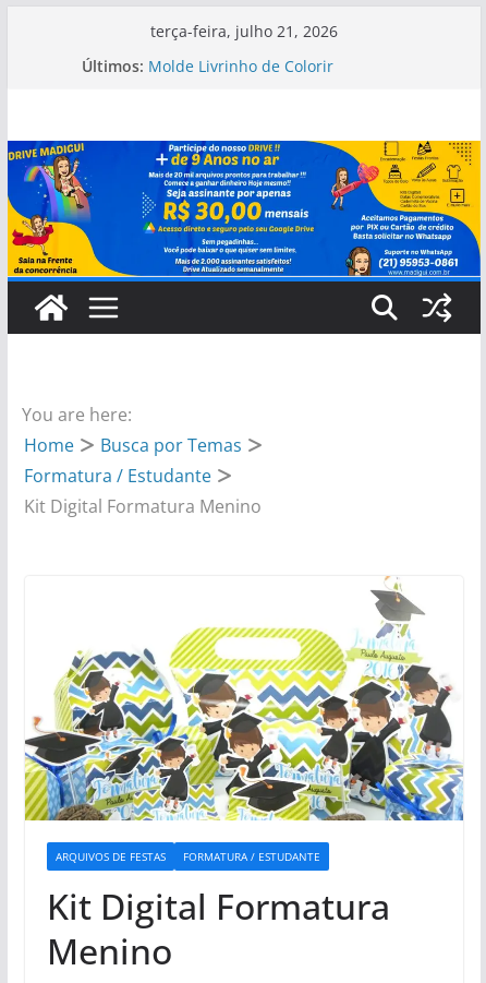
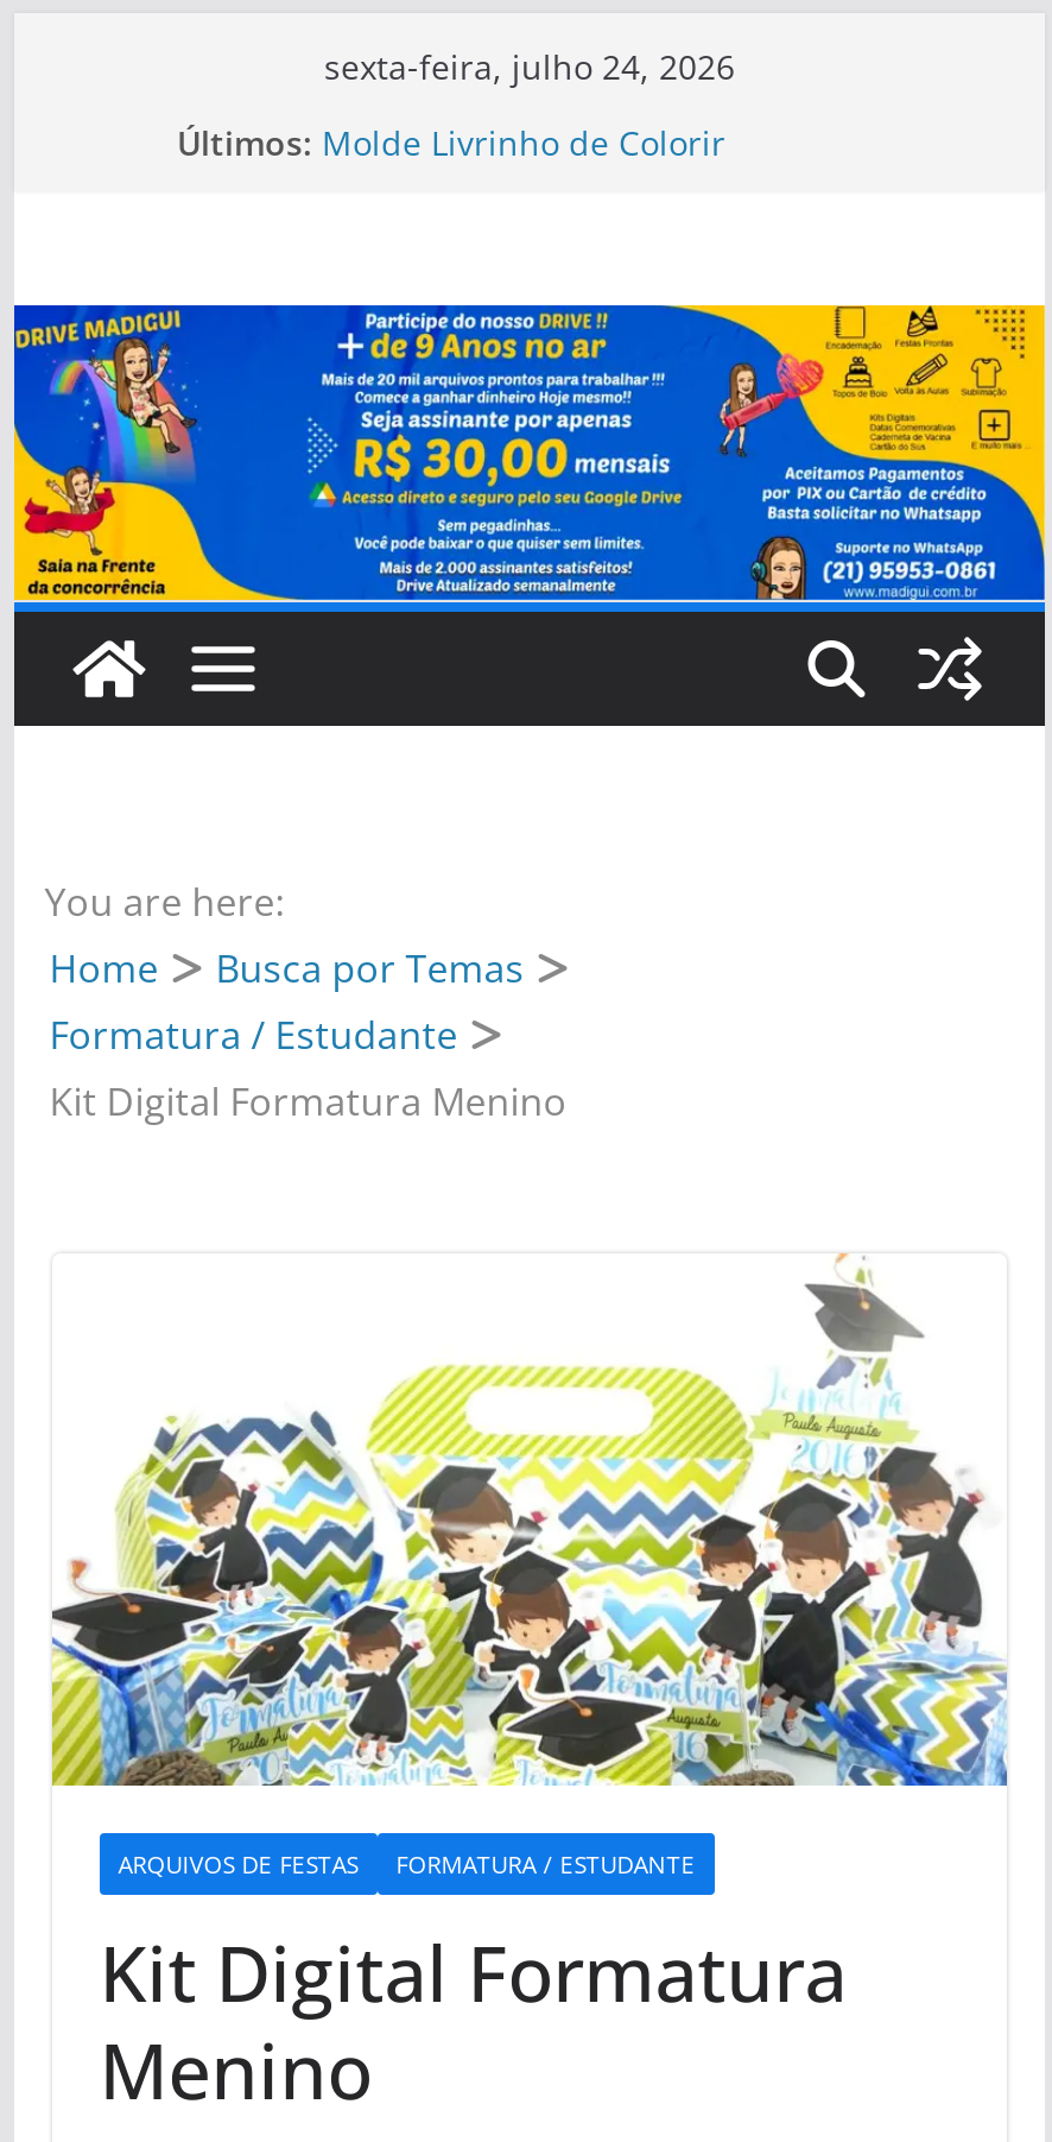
[150,21,338,41] terça-feira, julho 21, 2026 -> [324,44,735,89] sexta-feira, julho 24, 2026

